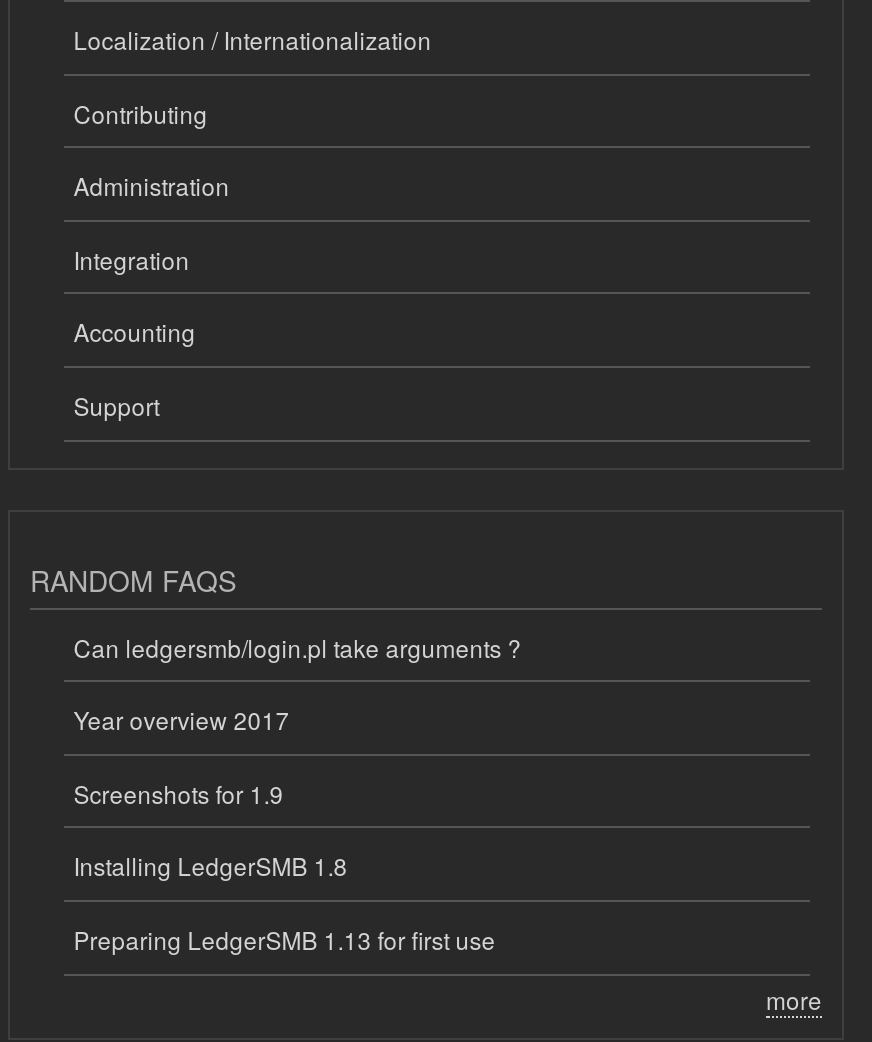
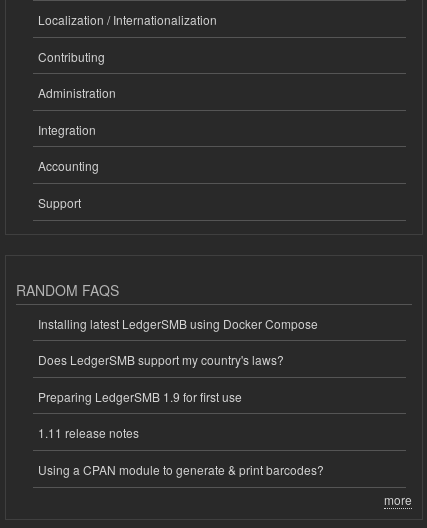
[74,629,522,663] Can ledgersmb/login.pl take arguments ? -> [38,315,318,332] Installing latest LedgerSMB using Docker Compose
[74,702,290,736] Year overview 2017 -> [38,351,284,368] Does LedgerSMB support my country's laws?
[74,776,284,810] Screenshots for 1.9 -> [38,388,242,405] Preparing LedgerSMB 1.9 for first use
[74,849,348,883] Installing LedgerSMB 1.8 -> [38,424,139,441] 1.11 release notes
[74,922,496,956] Preparing LedgerSMB 1.13 for first use -> [38,461,324,478] Using a CPAN module to generate & print barcodes?

